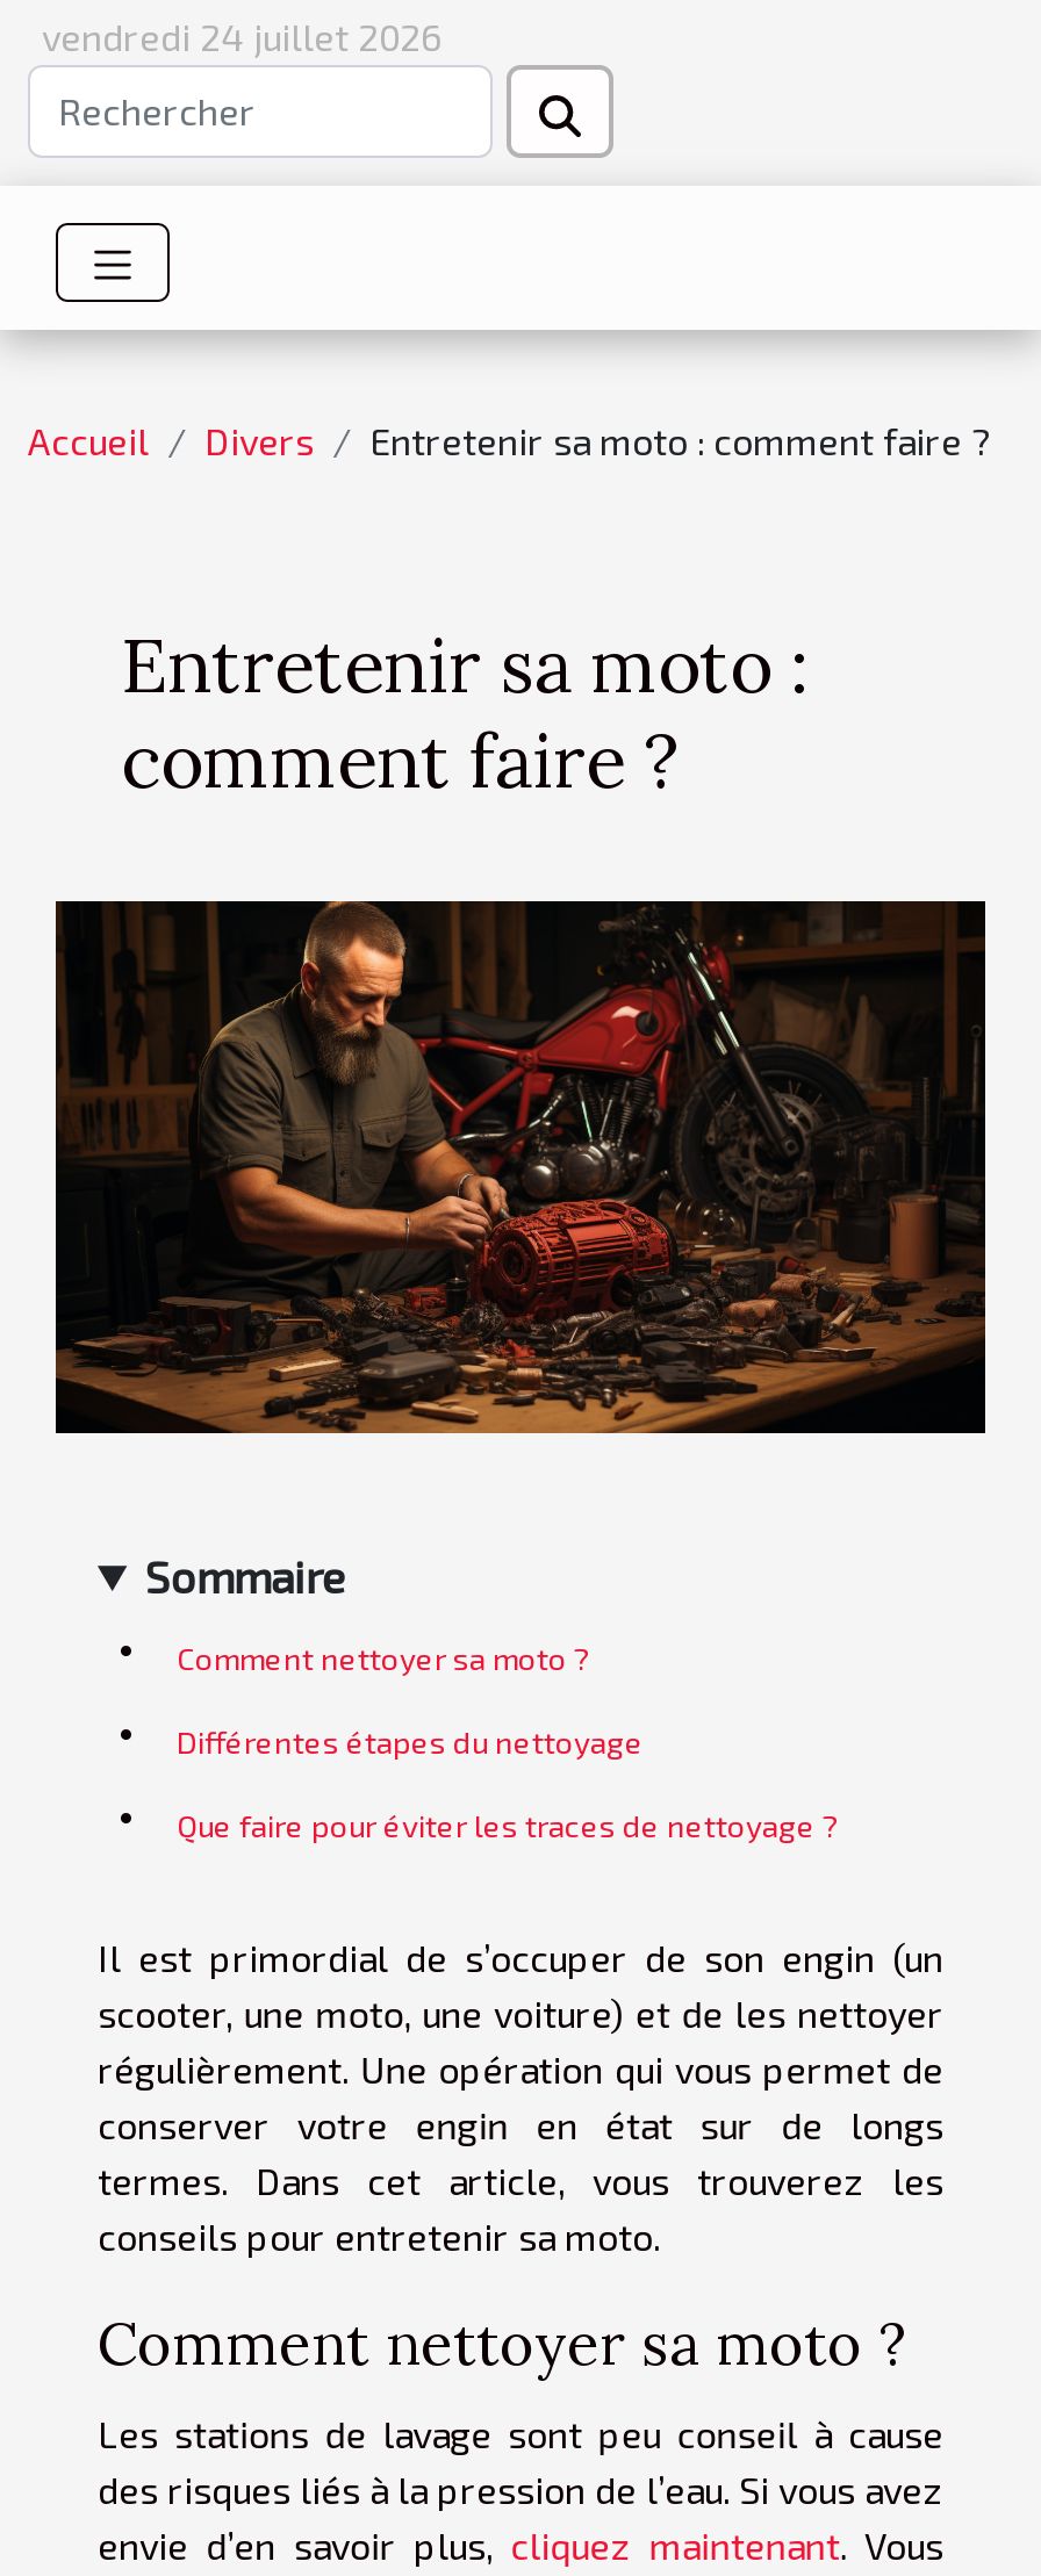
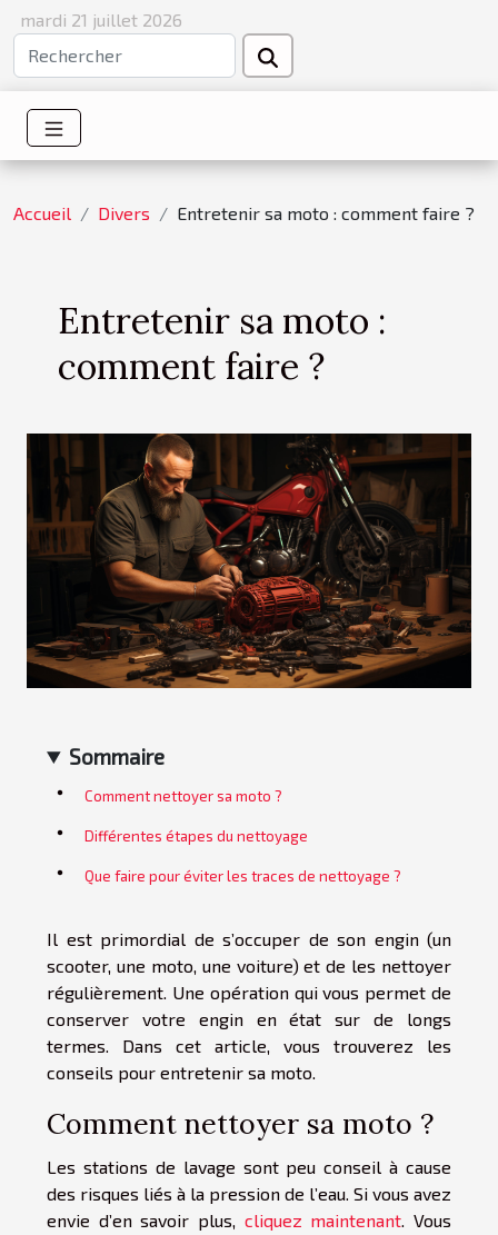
[42,14,441,58] vendredi 24 juillet 2026 -> [20,9,182,30] mardi 21 juillet 2026

